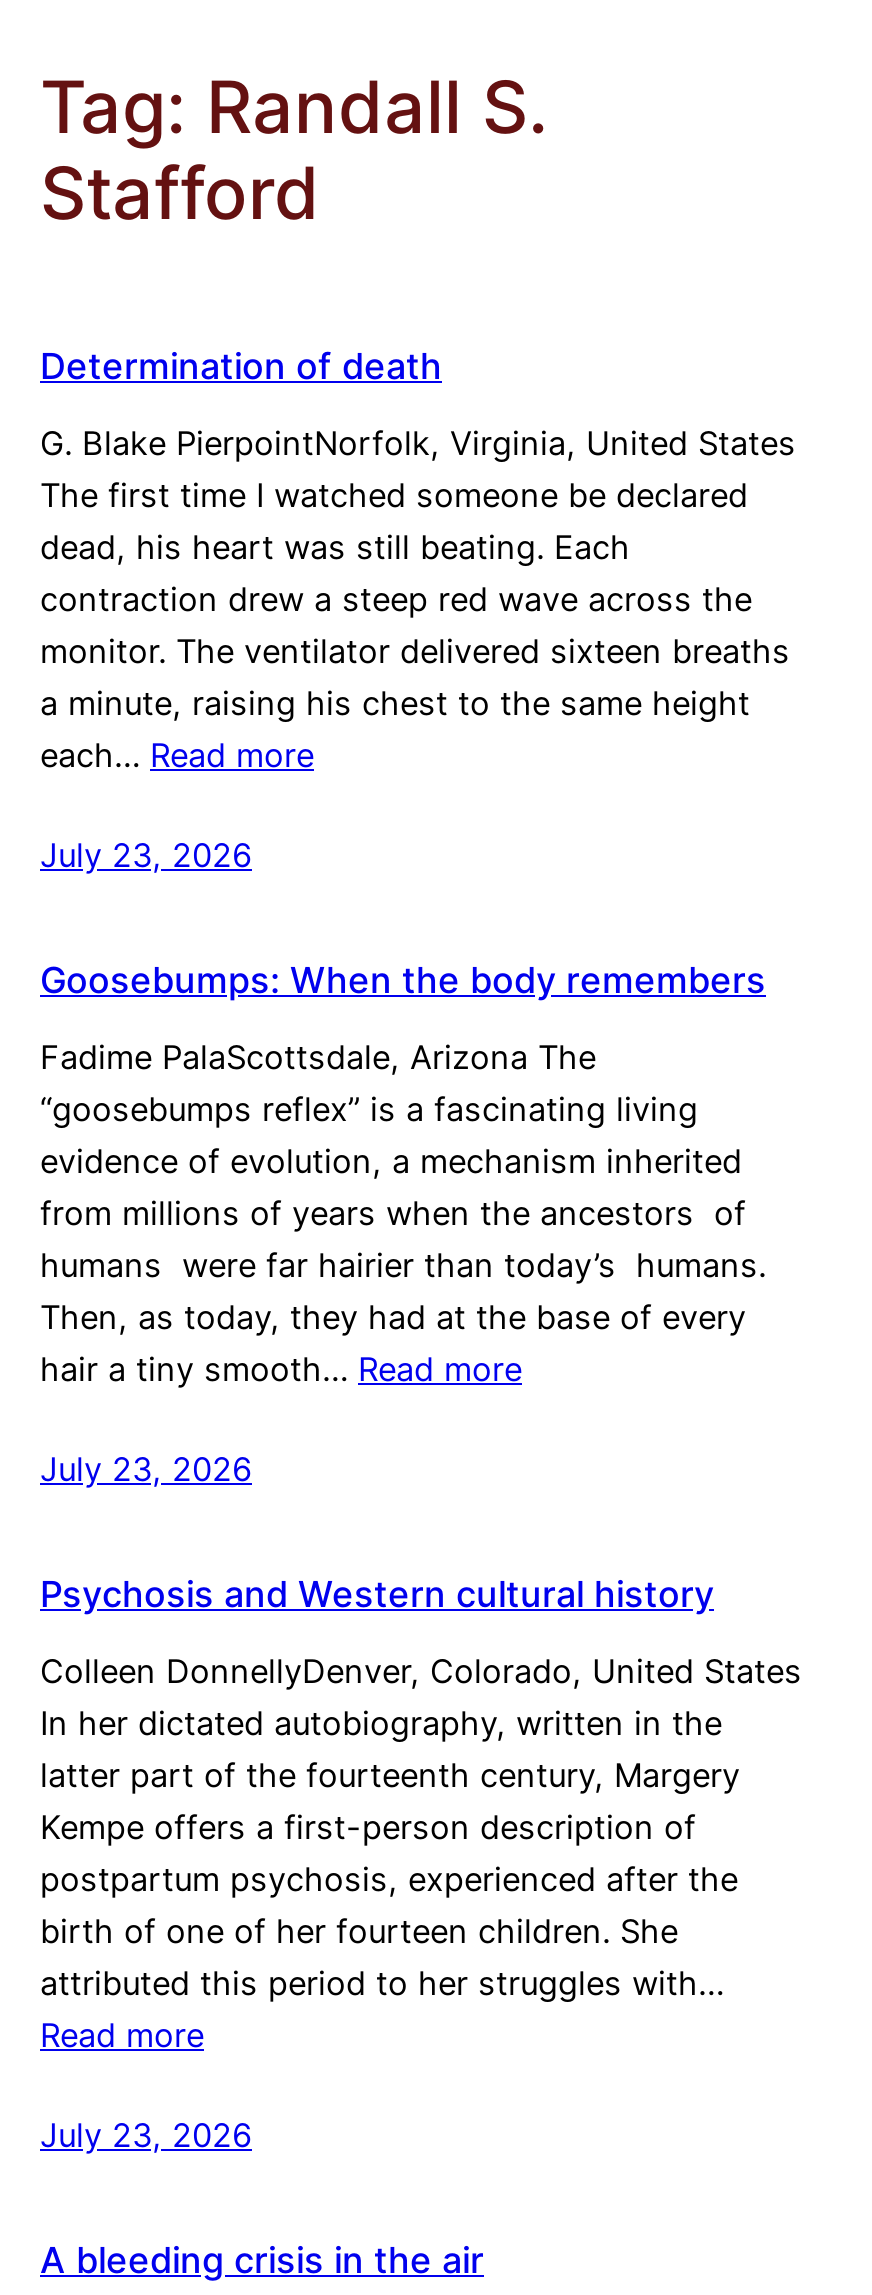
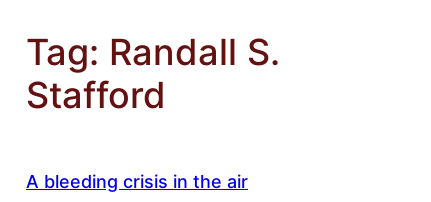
[40,346,802,2155] Determination of death | G. Blake PierpointNorfolk, Virginia, United States | The first time I watched someone be declared | dead, his heart was still beating. Each | contraction drew a steep red wave across the | monitor. The ventilator delivered sixteen breaths | a minute, raising his chest to the same height | each… Read more | July 23, 2026 | Goosebumps: When the body remembers | Fadime PalaScottsdale, Arizona The | “goosebumps reflex” is a fascinating living | evidence of evolution, a mechanism inherited | from millions of years when the ancestors of | humans were far hairier than today’s humans. | Then, as today, they had at the base of every | hair a tiny smooth… Read more | July 23, 2026 | Psychosis and Western cultural history | Colleen DonnellyDenver, Colorado, United States | In her dictated autobiography, written in the | latter part of the fourteenth century, Margery | Kempe offers a first-person description of | postpartum psychosis, experienced after the | birth of one of her fourteen children. She | attributed this period to her struggles with… | Read more | July 23, 2026 -> none

